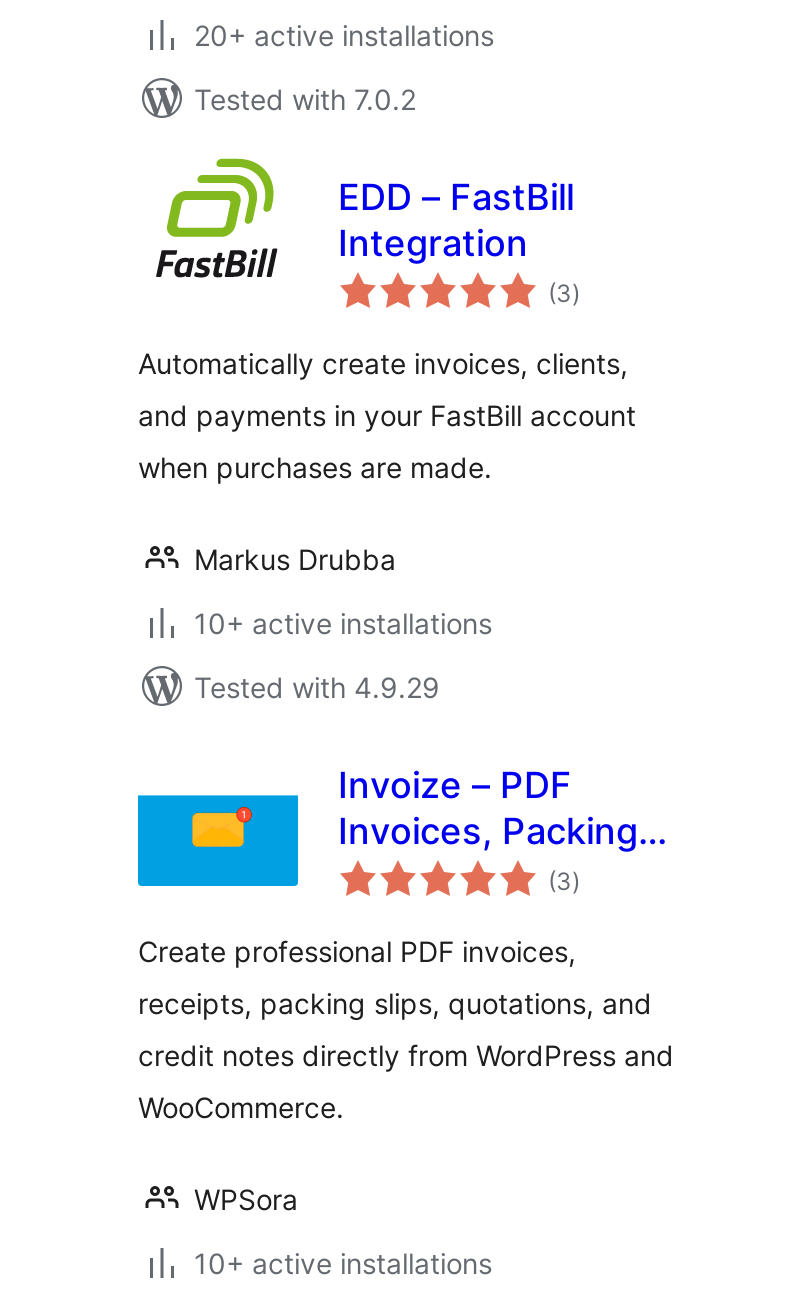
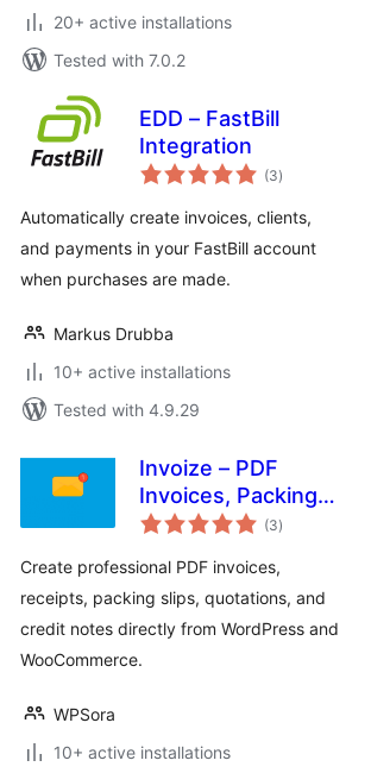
[138,768,298,850] [image] -> [19,457,117,505] [image]

